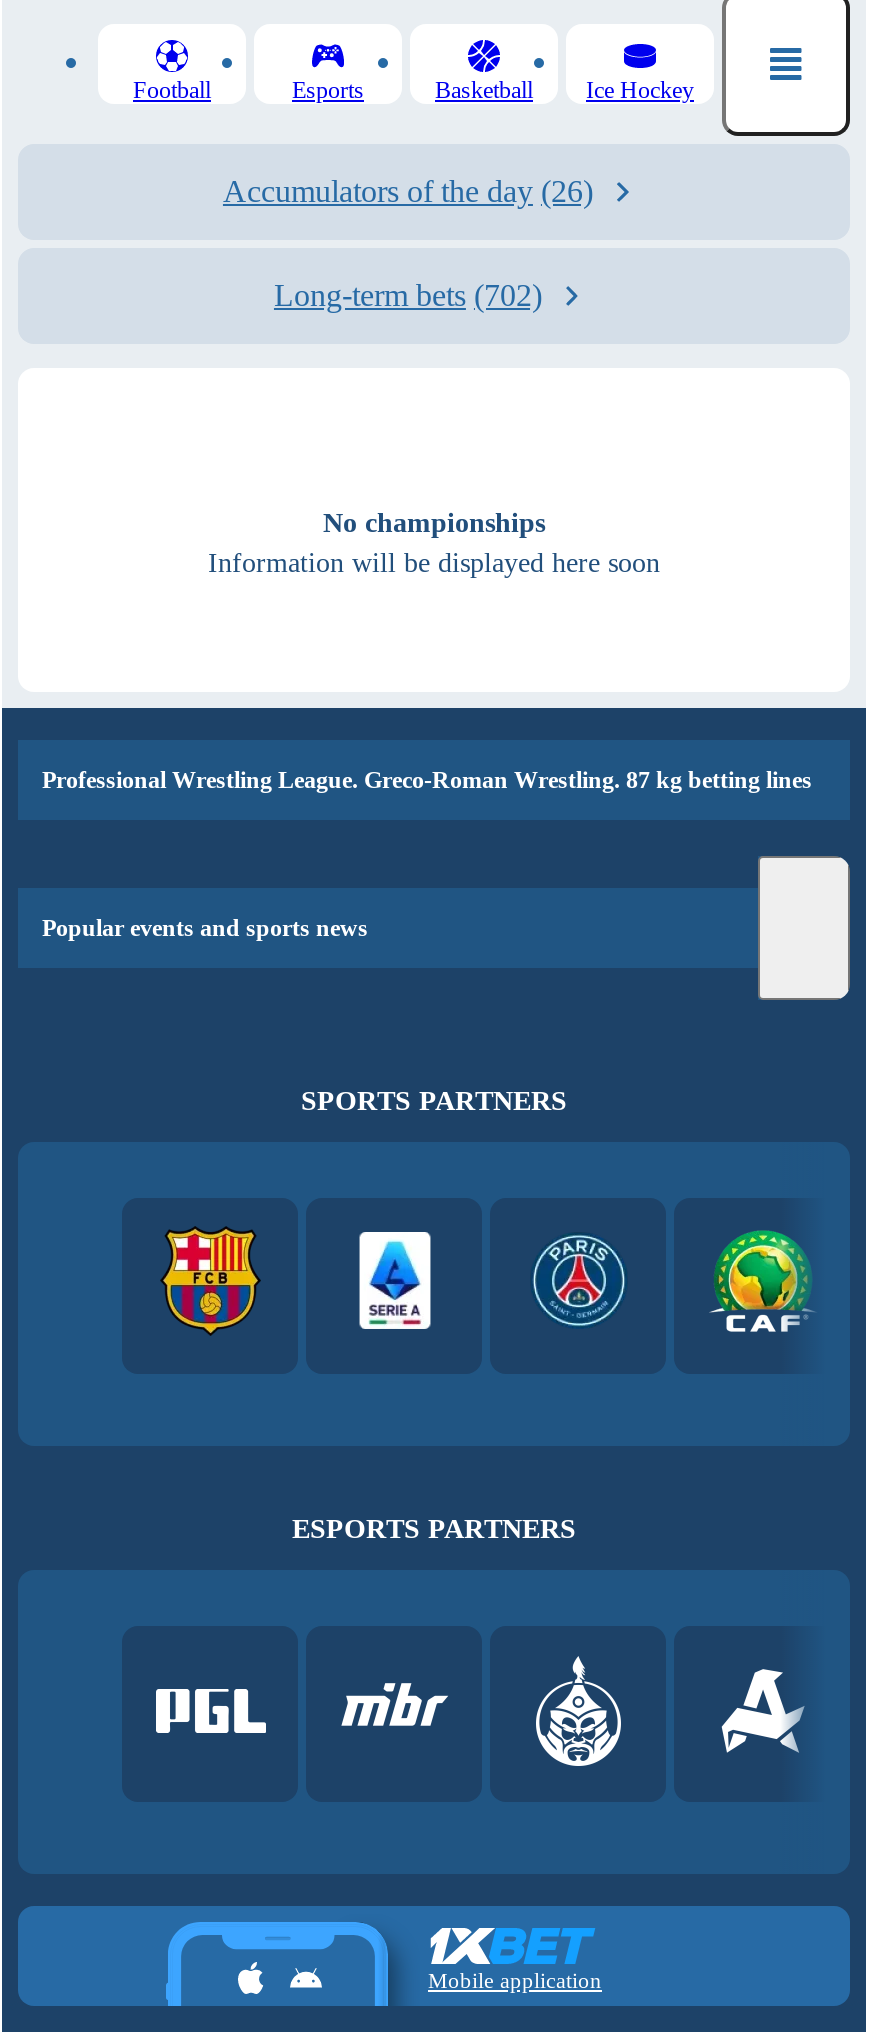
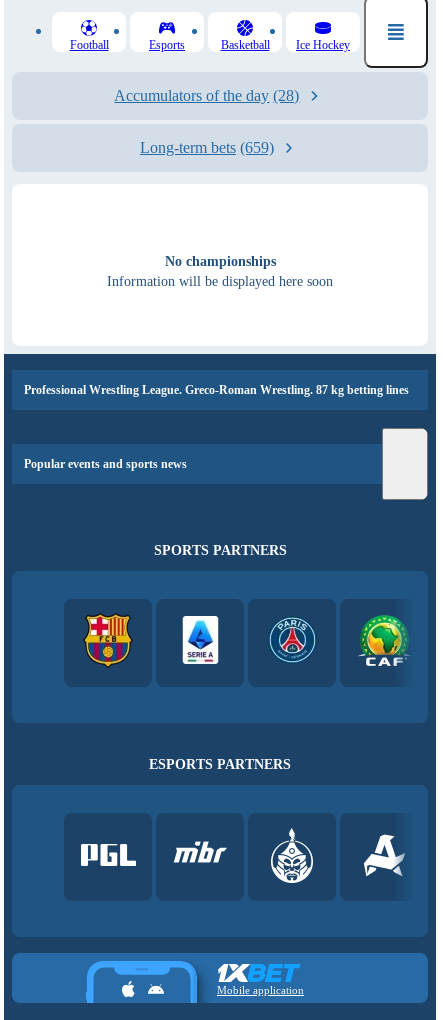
[223,174,593,208] Accumulators of the day (26) -> [114,87,299,104] Accumulators of the day (28)
[274,278,542,312] Long-term bets (702) -> [140,139,274,156] Long-term bets (659)

